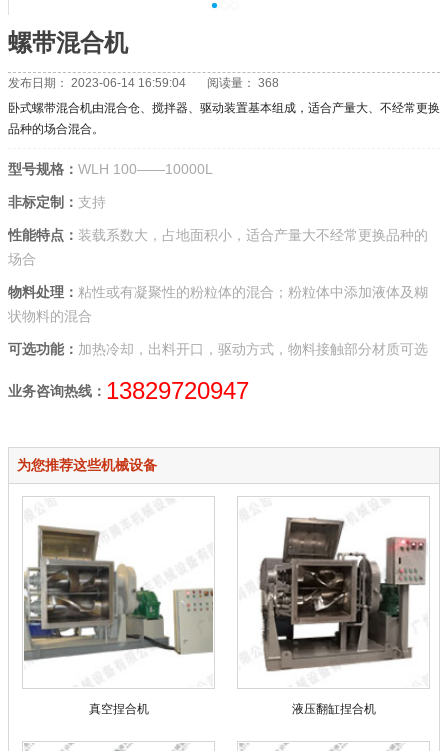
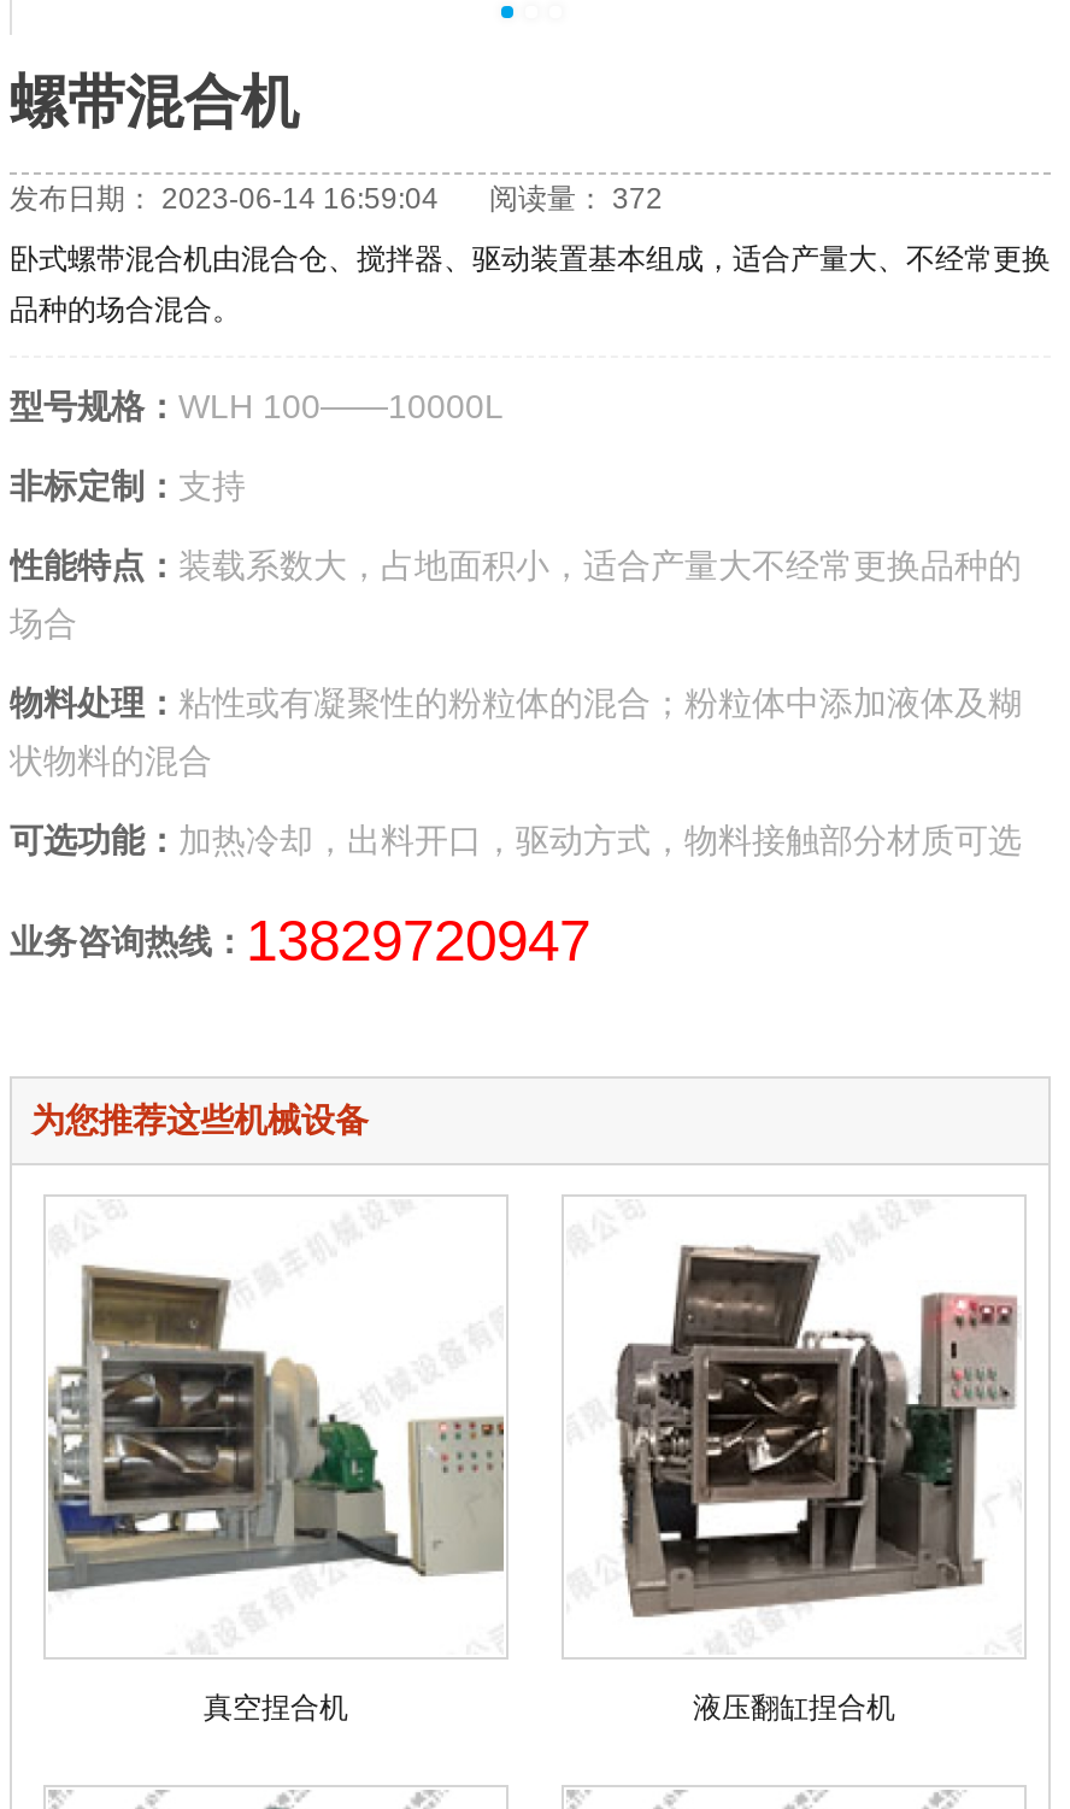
[8,76,279,90] 发布日期： 2023-06-14 16:59:04 阅读量： 368 -> [10,182,663,216] 发布日期： 2023-06-14 16:59:04 阅读量： 372

